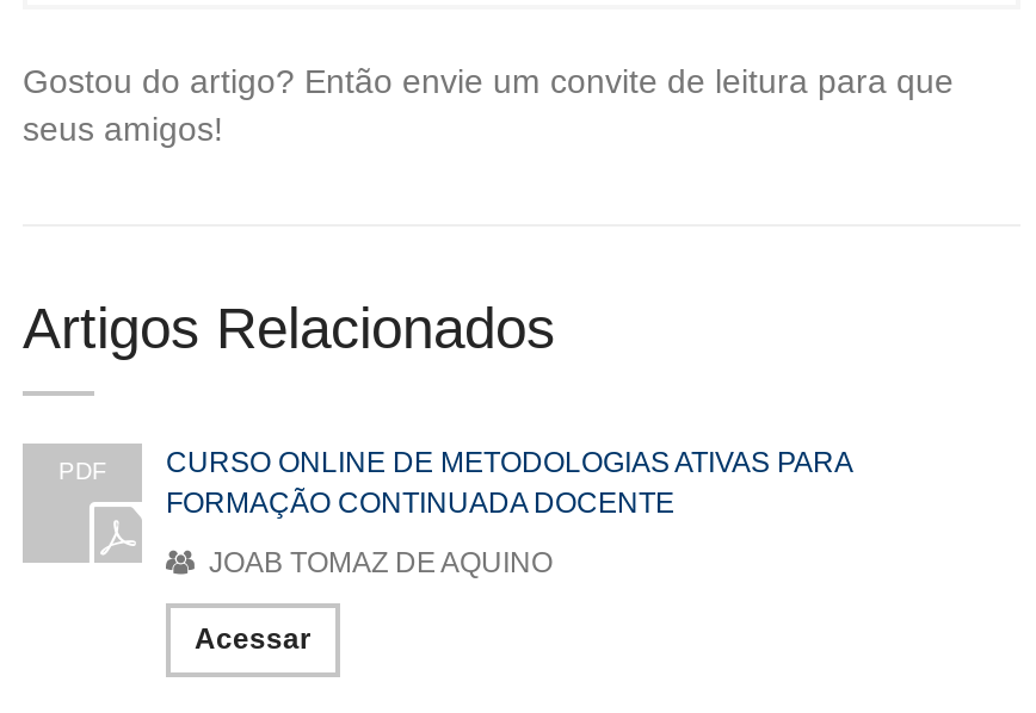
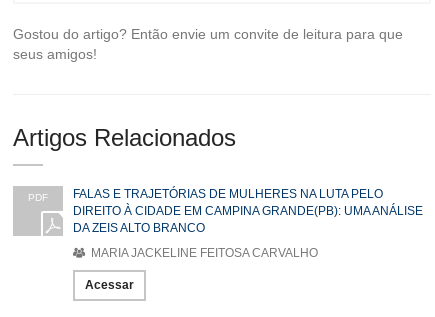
[166,445,851,519] CURSO ONLINE DE METODOLOGIAS ATIVAS PARA | FORMAÇÃO CONTINUADA DOCENTE -> [73,187,423,235] FALAS E TRAJETÓRIAS DE MULHERES NA LUTA PELO | DIREITO À CIDADE EM CAMPINA GRANDE(PB): UMA ANÁLISE | DA ZEIS ALTO BRANCO
[202,545,553,579] JOAB TOMAZ DE AQUINO -> [88,246,318,260] MARIA JACKELINE FEITOSA CARVALHO

